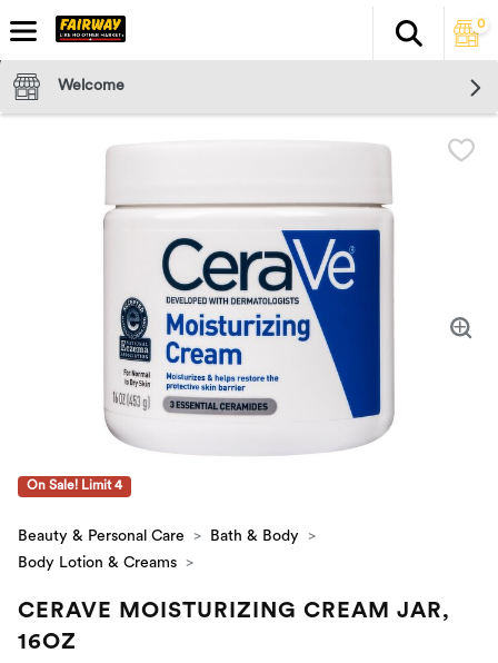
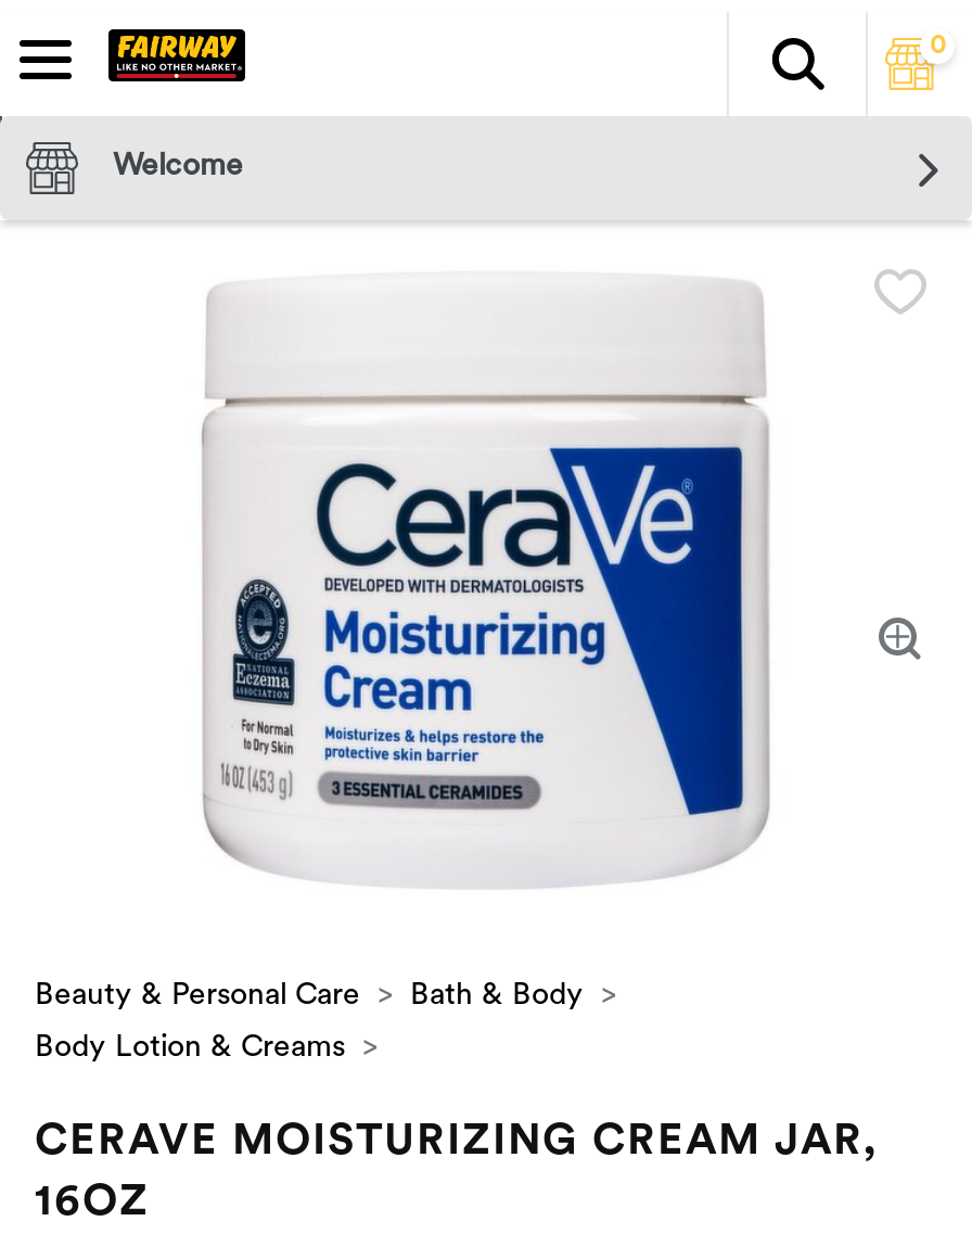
[27,479,122,493] On Sale! Limit 4 -> none

